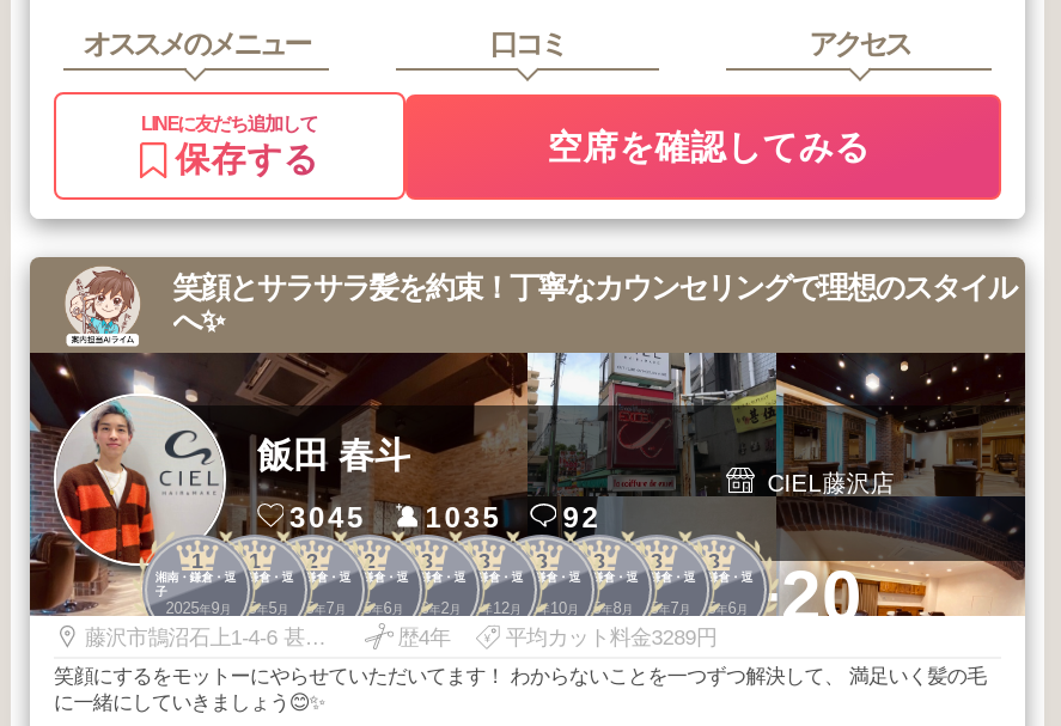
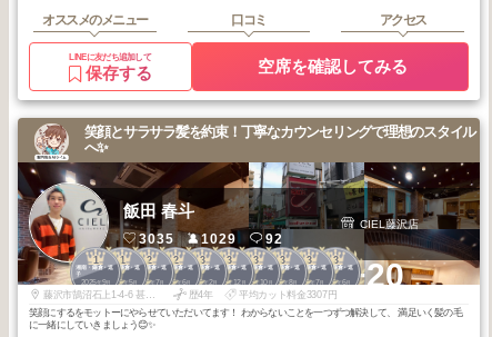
[289,500,366,533] 3045 -> [138,232,174,247] 3035
[425,500,502,533] 1035 -> [201,232,237,247] 1029
[506,624,717,648] 平均カット料金3289円 -> [239,290,337,301] 平均カット料金3307円

